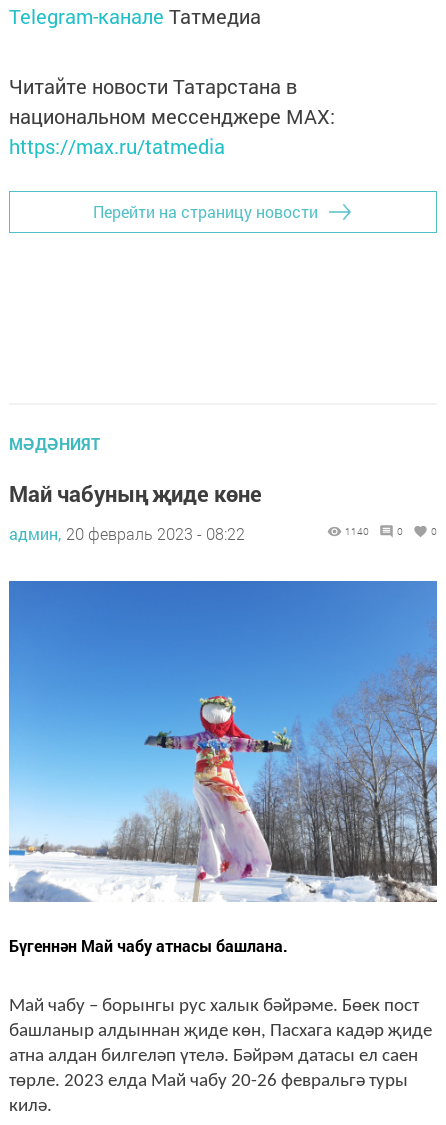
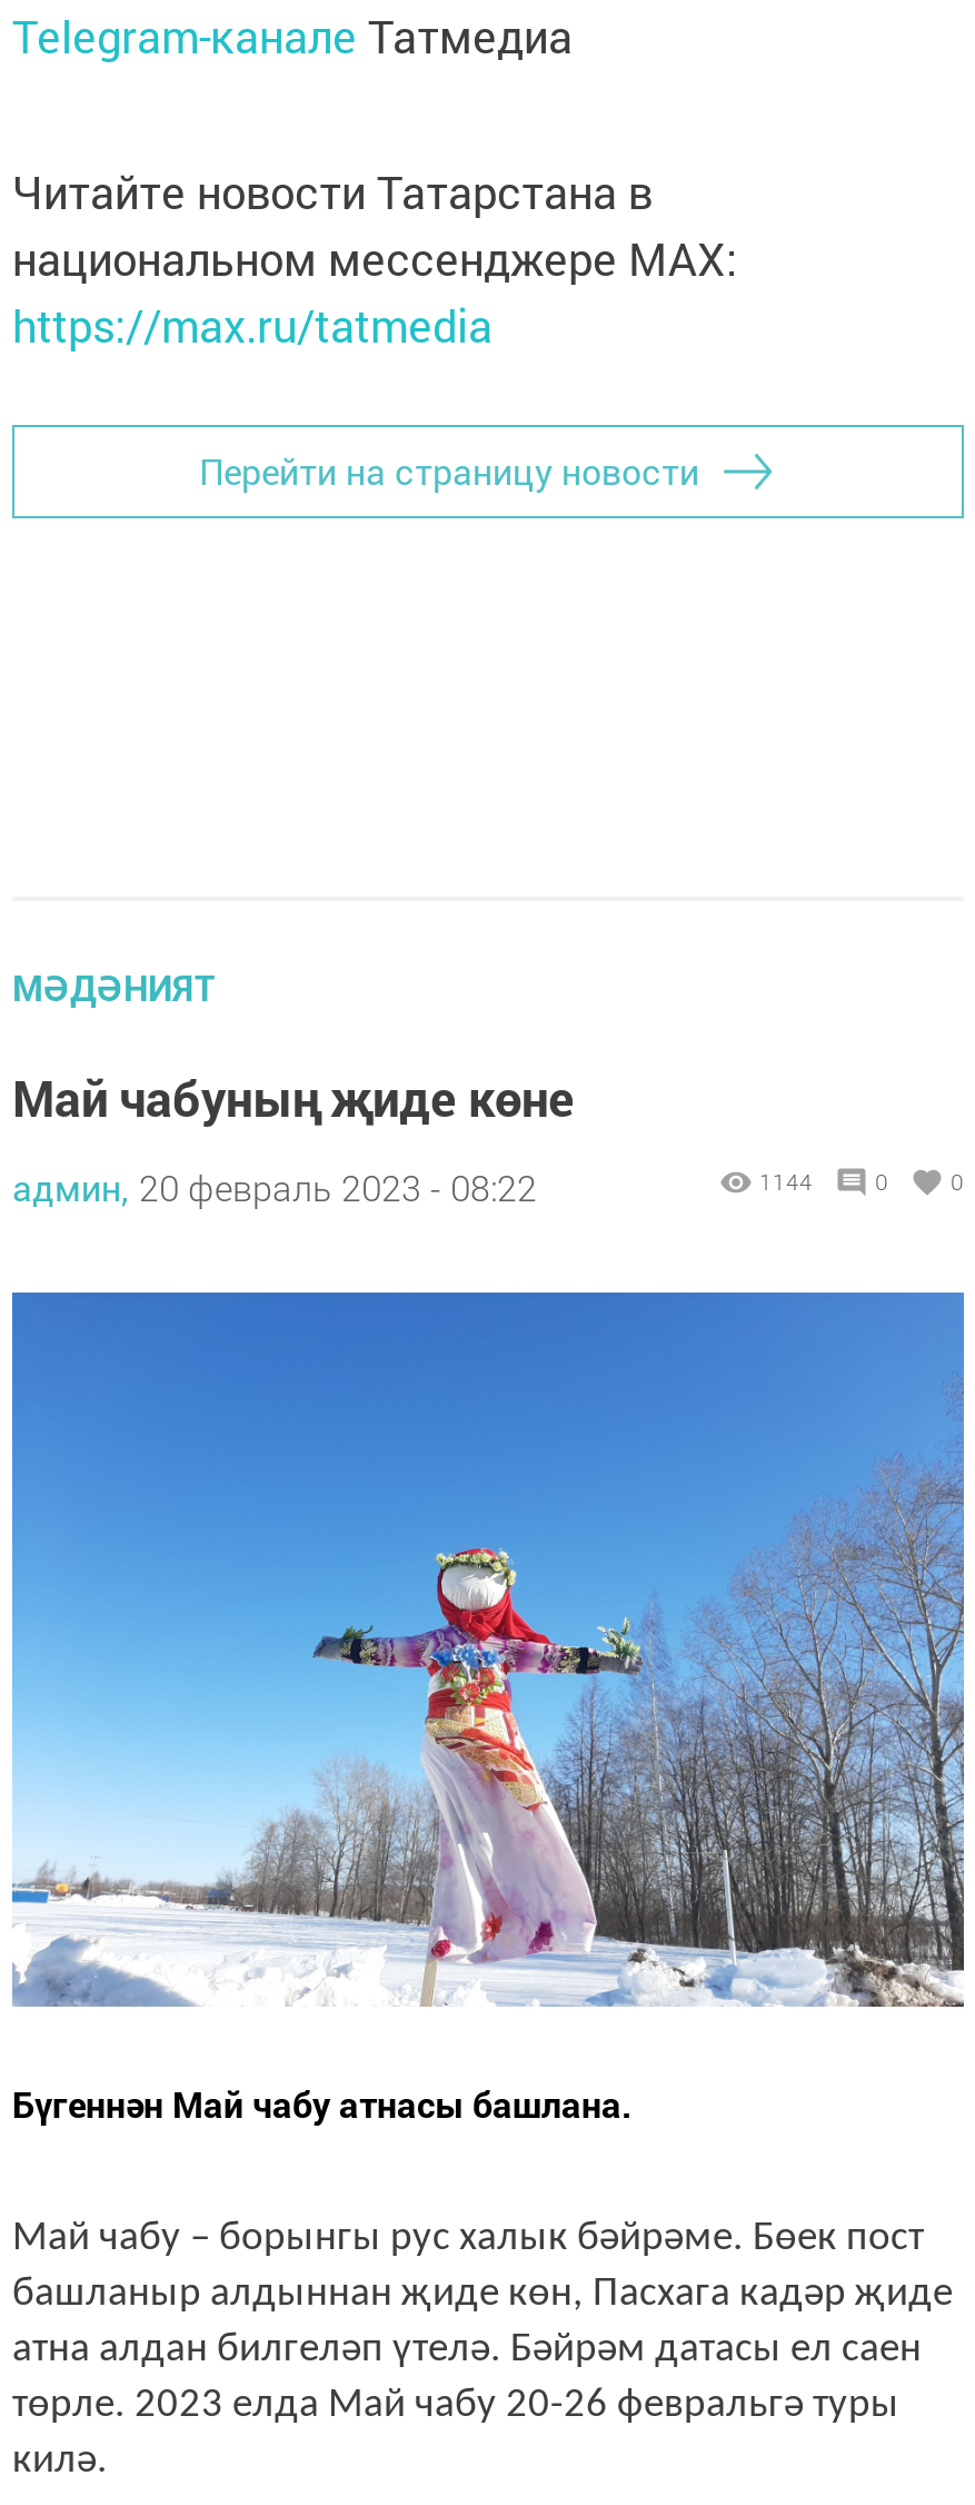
[345,525,369,538] 1140 -> [759,1168,813,1197] 1144

